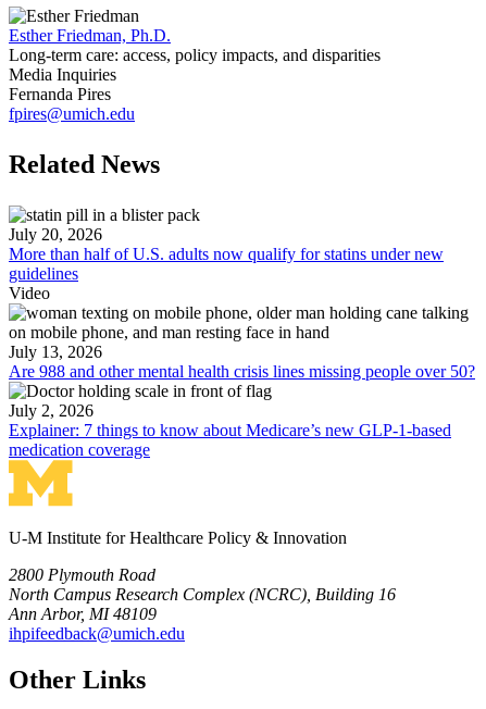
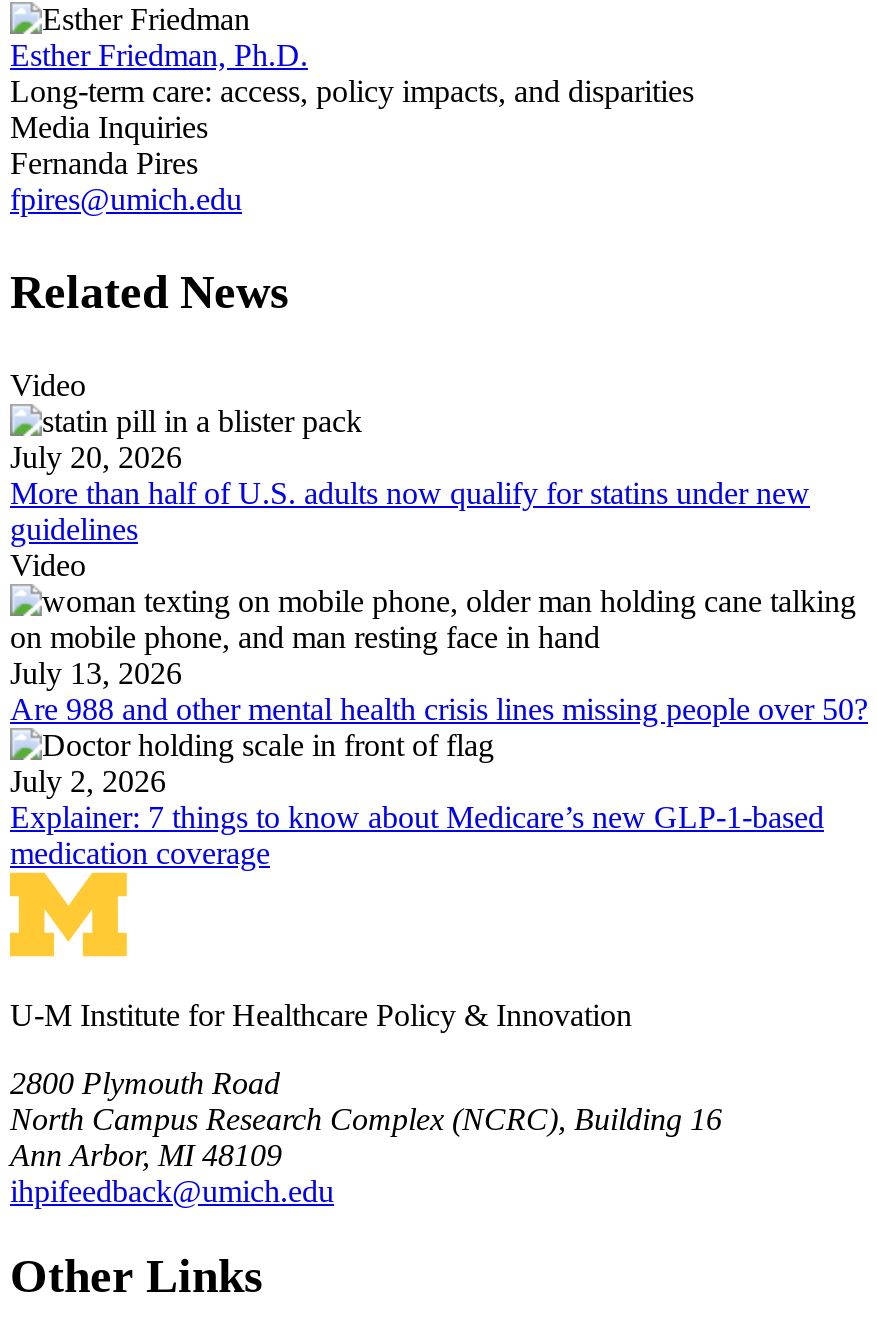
none -> [10,369,86,403] Video

